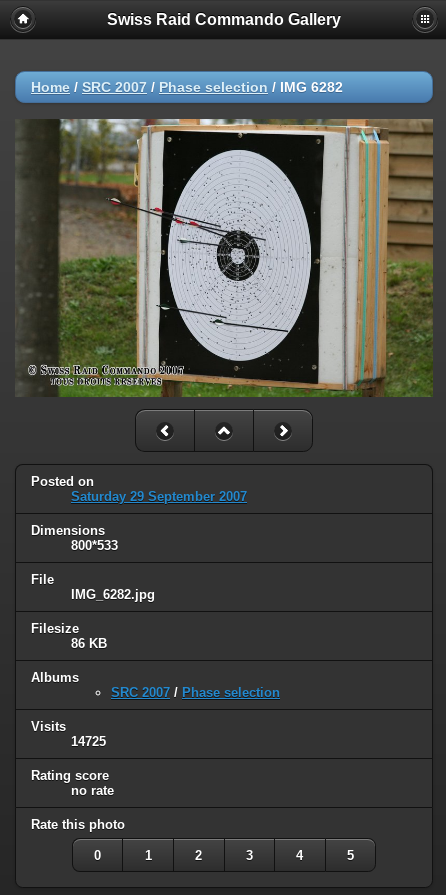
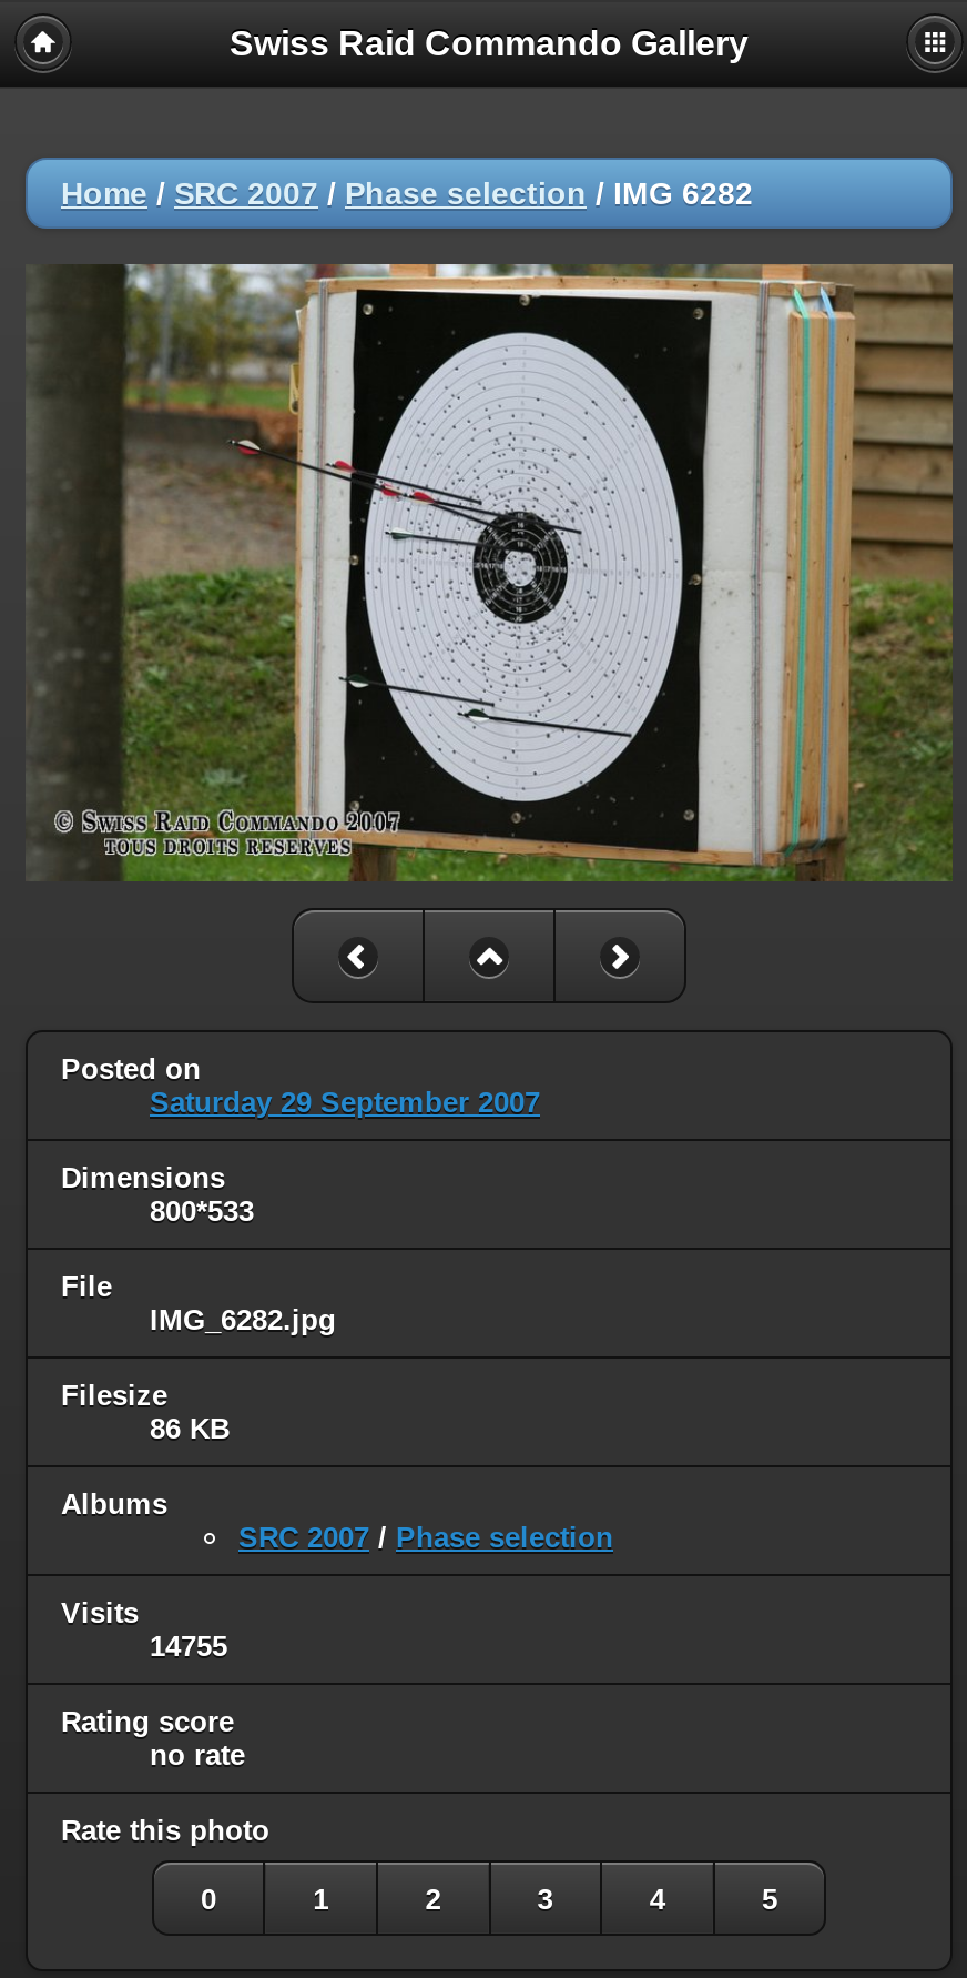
[71,734,106,749] 14725 -> [150,1629,227,1663] 14755

